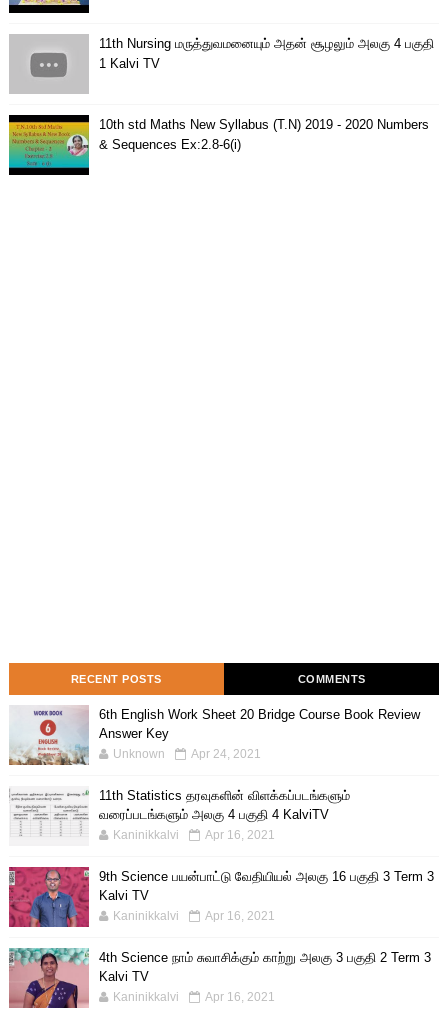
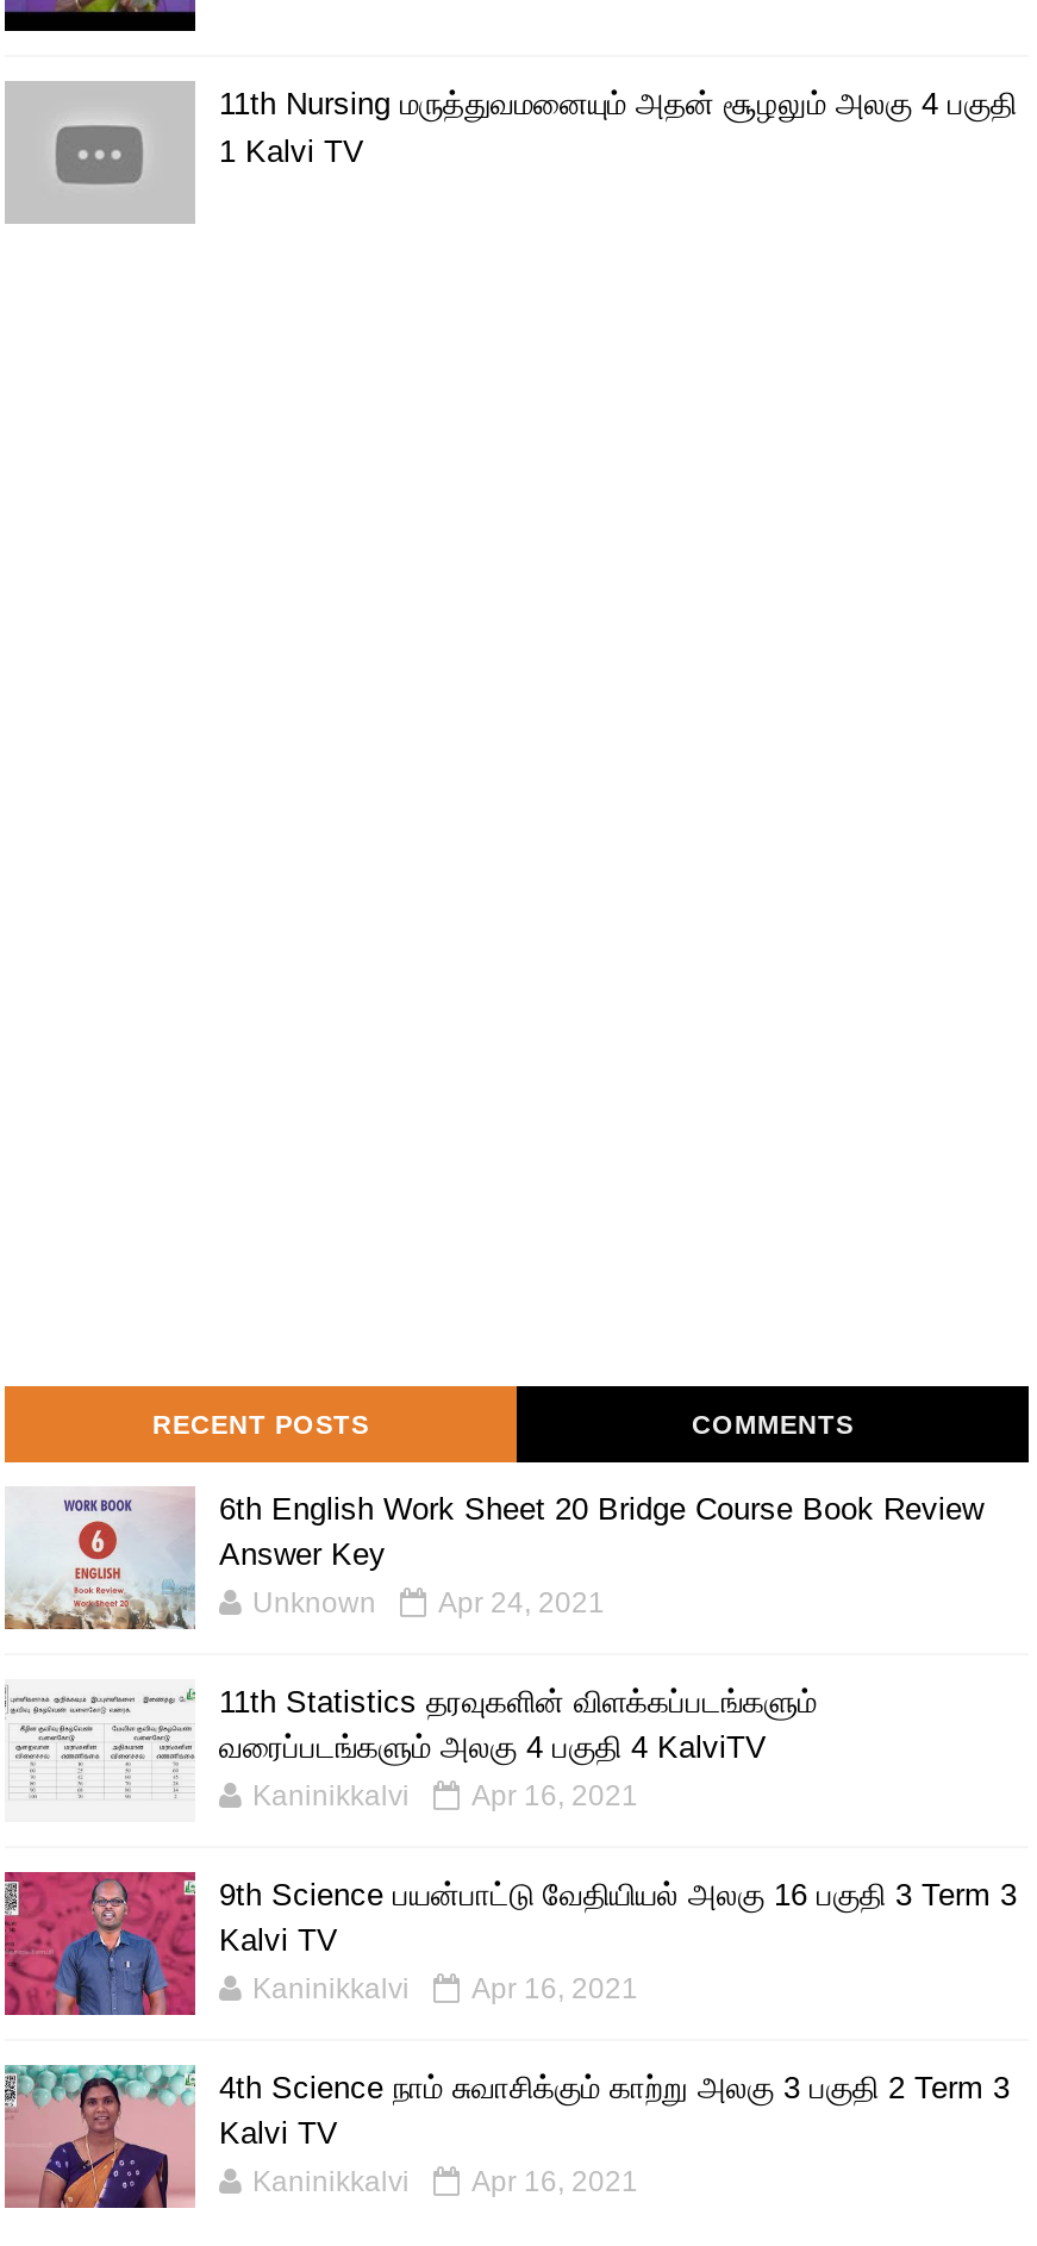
[8,114,429,176] [image] | 10th std Maths New Syllabus (T.N) 2019 - 2020 Numbers | & Sequences Ex:2.8-6(i) -> none

